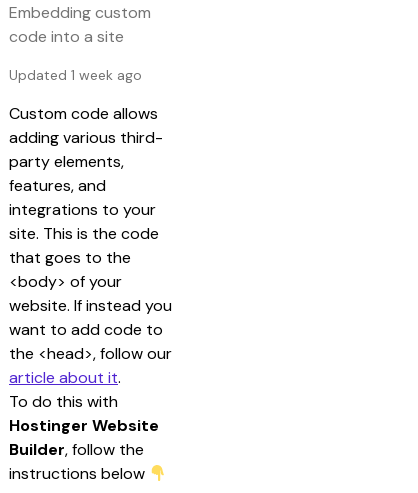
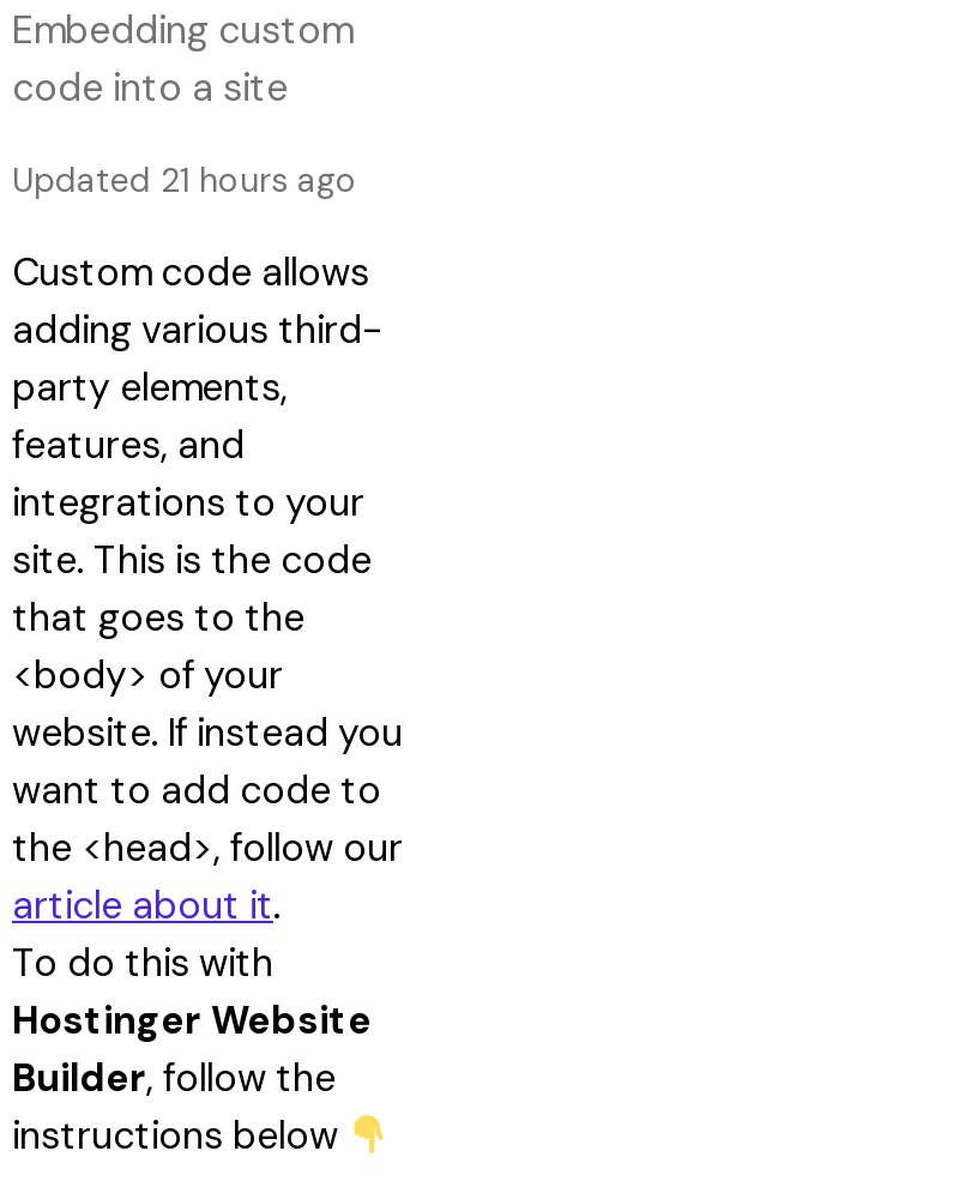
[9,66,142,84] Updated 1 week ago -> [12,158,357,201] Updated 21 hours ago

